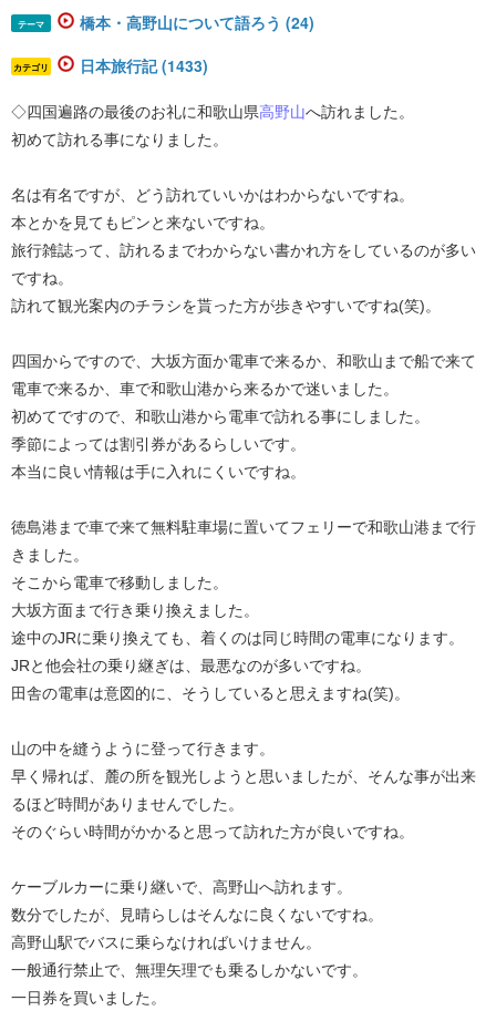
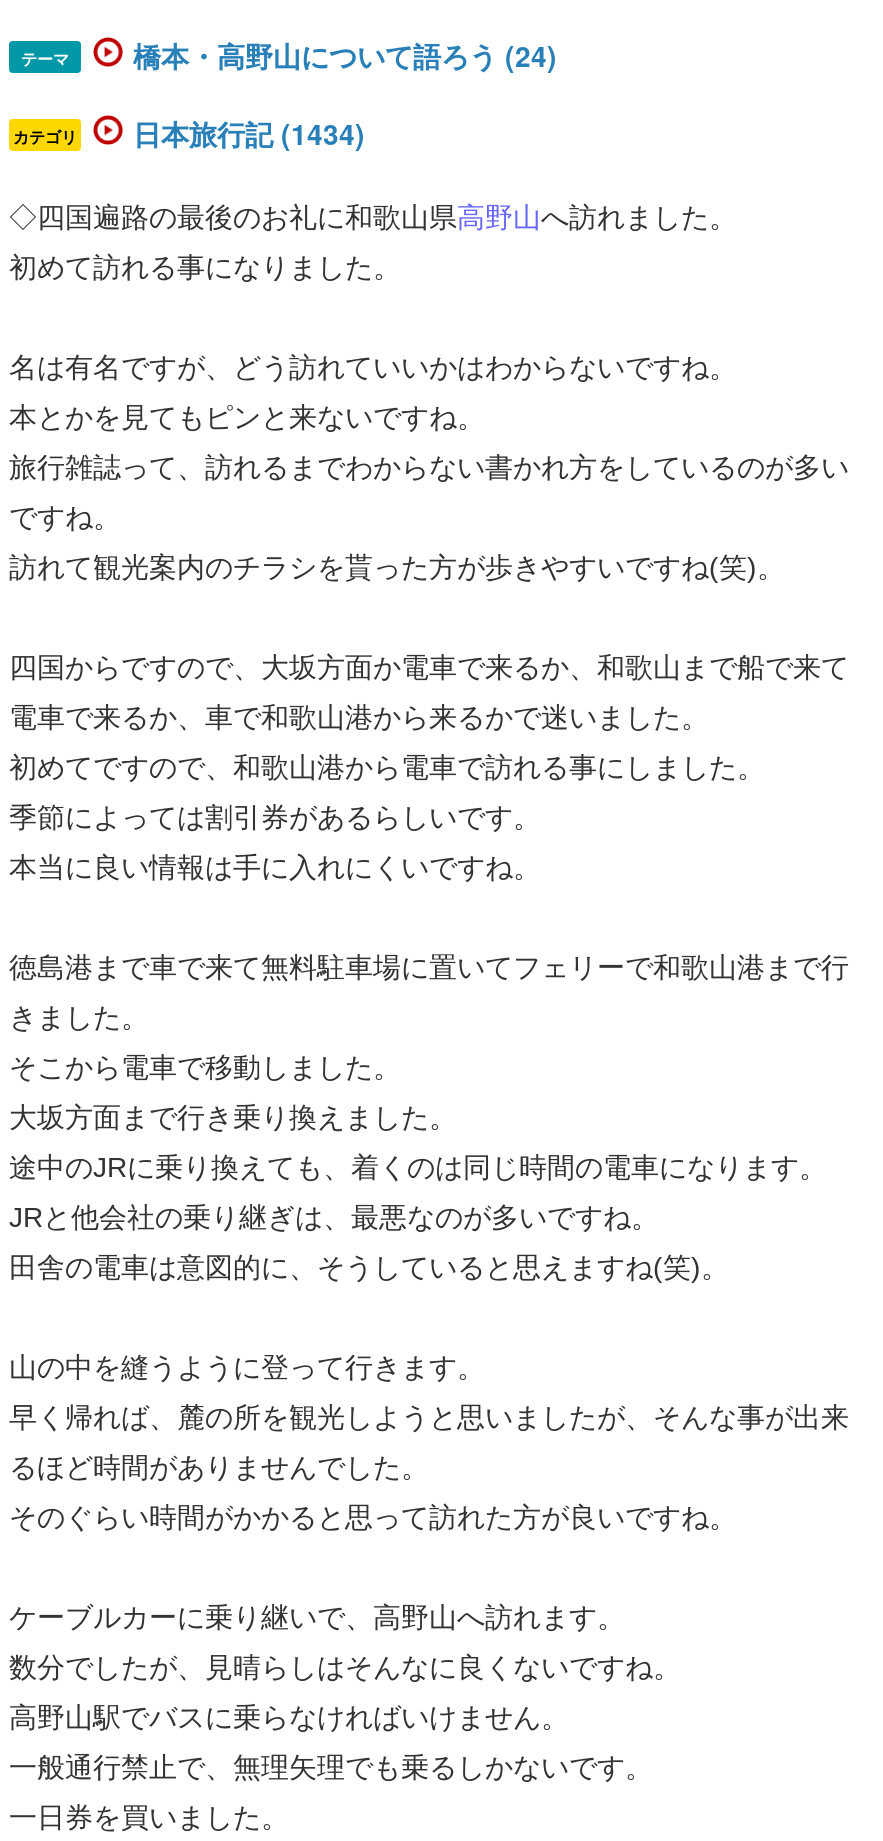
[80,54,208,76] 日本旅行記 (1433) -> [133,113,365,153] 日本旅行記 (1434)

